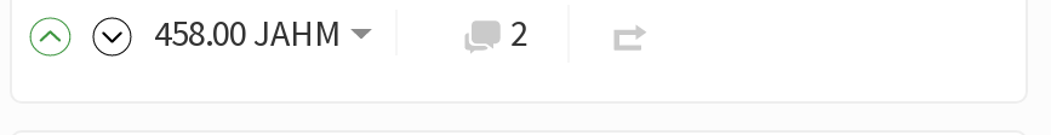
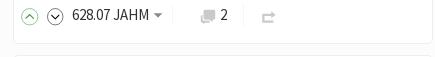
[154,10,340,56] 458.00 JAHM -> [72,5,149,24] 628.07 JAHM

